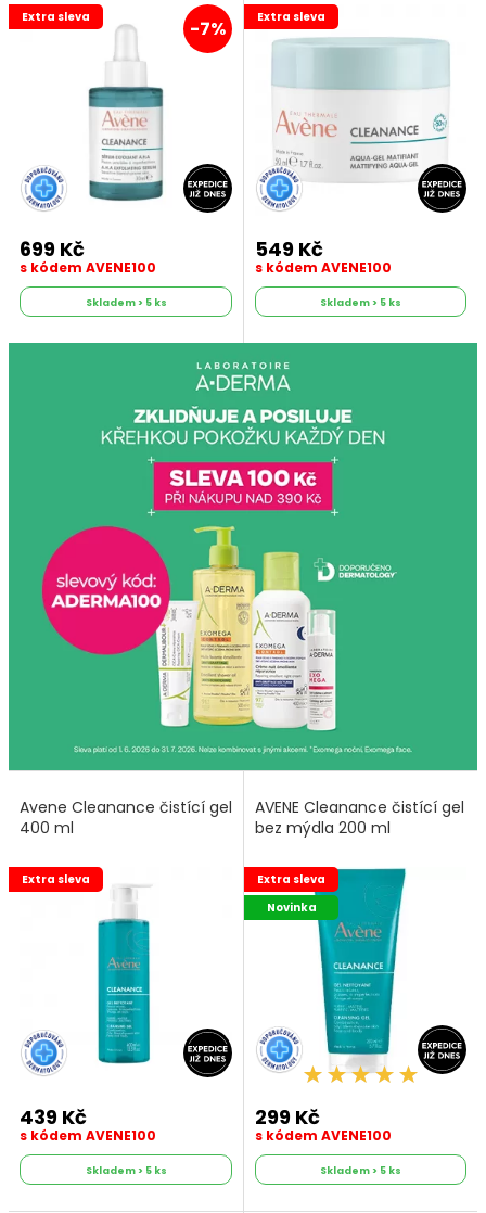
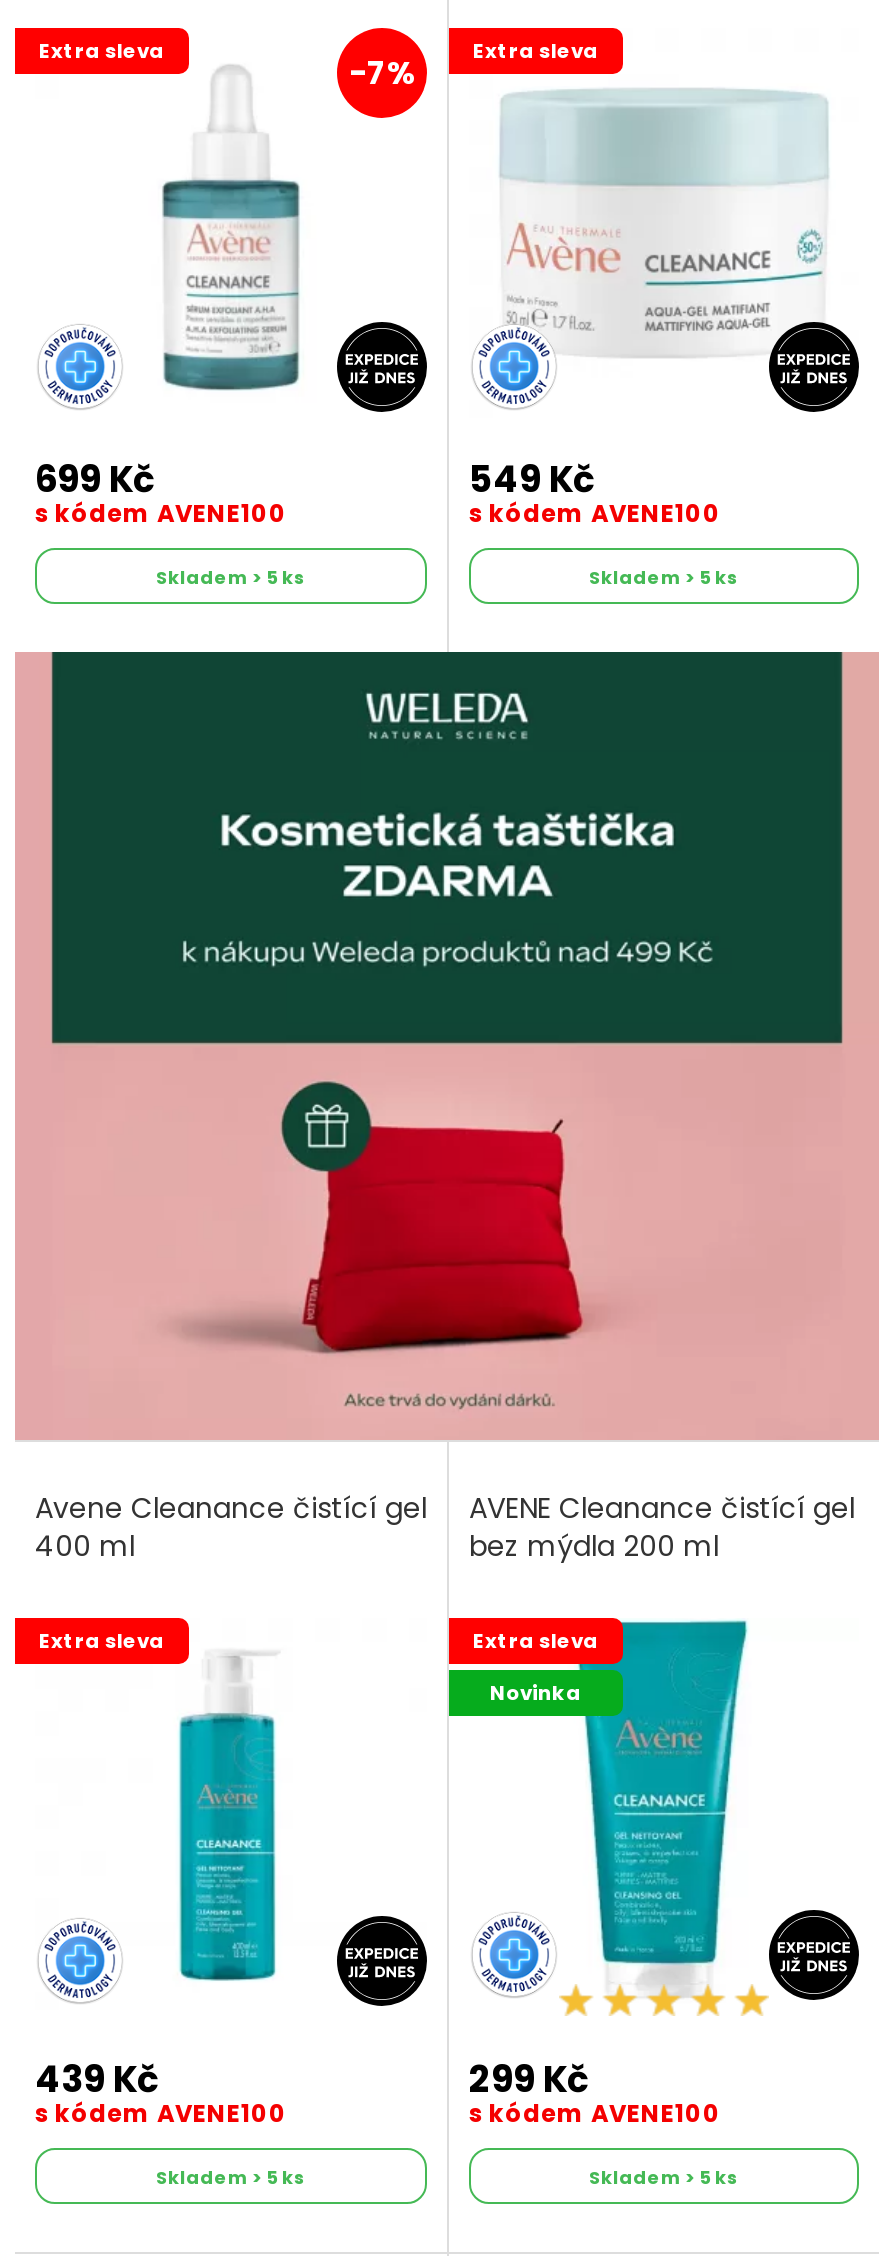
[8,342,478,771] [image] -> [15,650,879,1440] [image]

